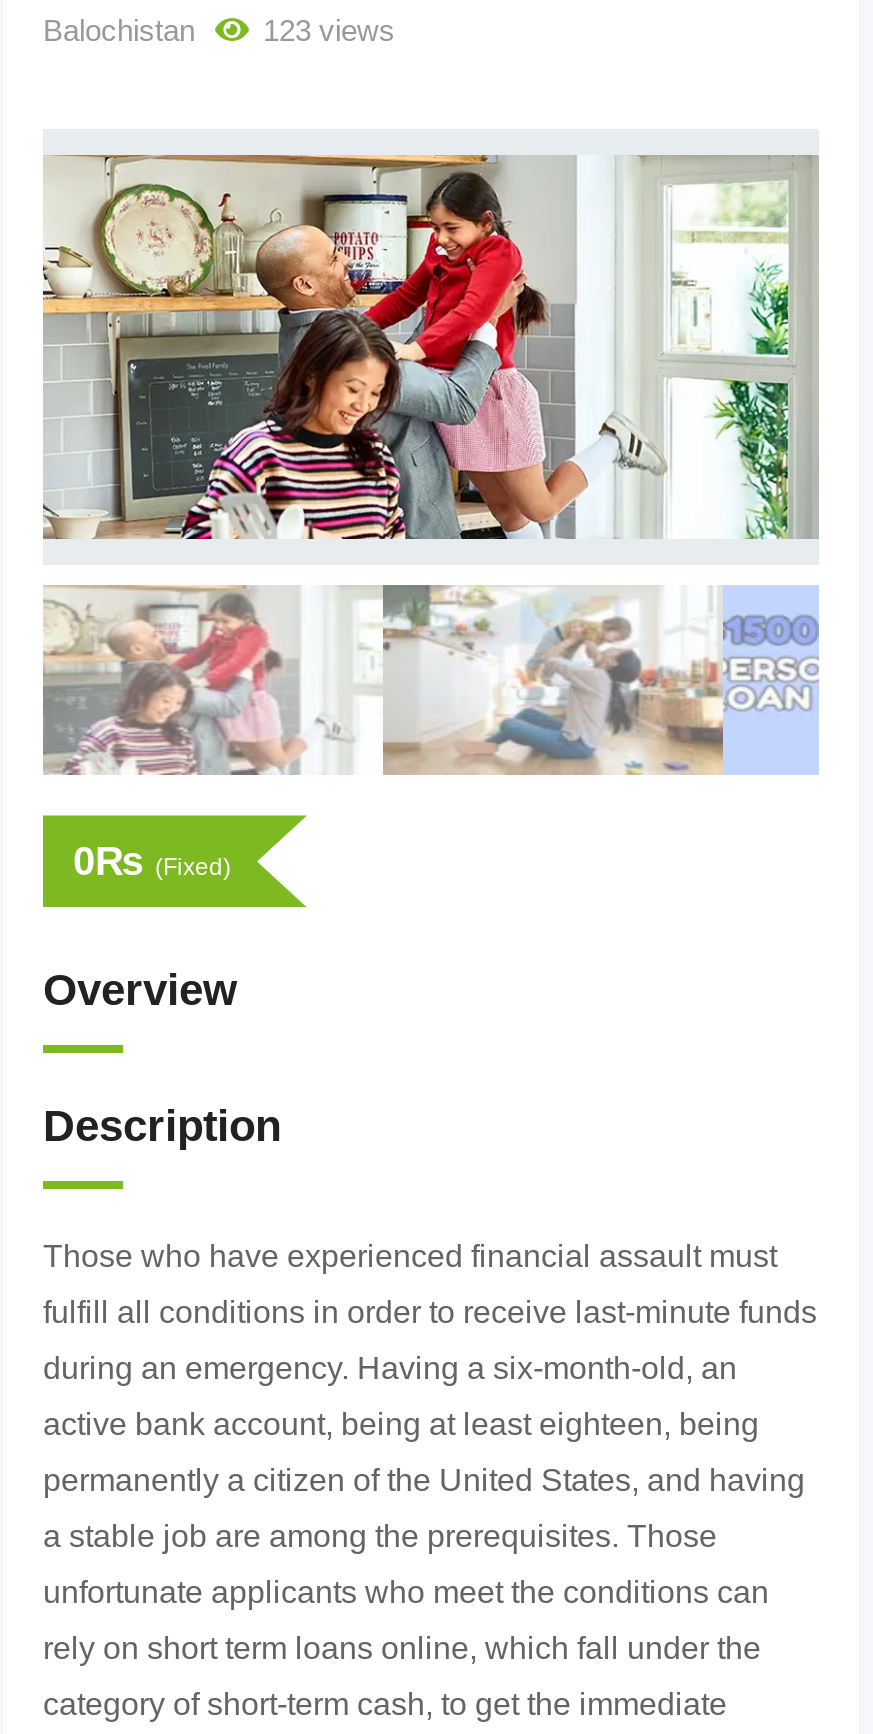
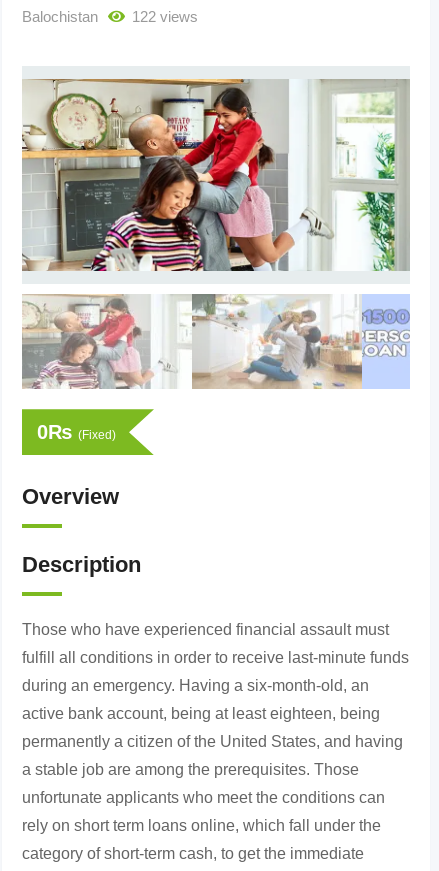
[43,13,395,47] Balochistan 123 views -> [22,8,198,25] Balochistan 122 views

